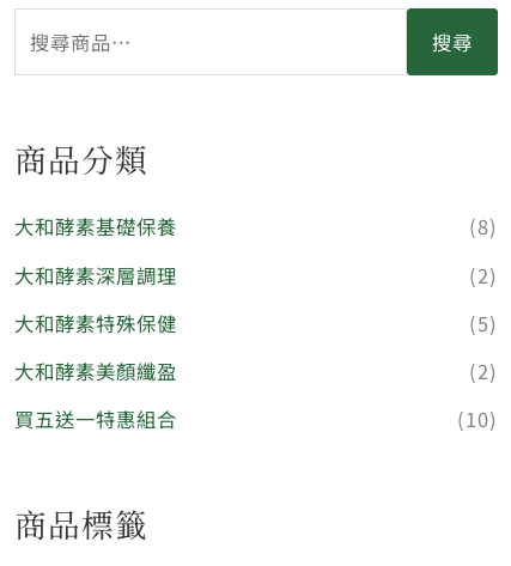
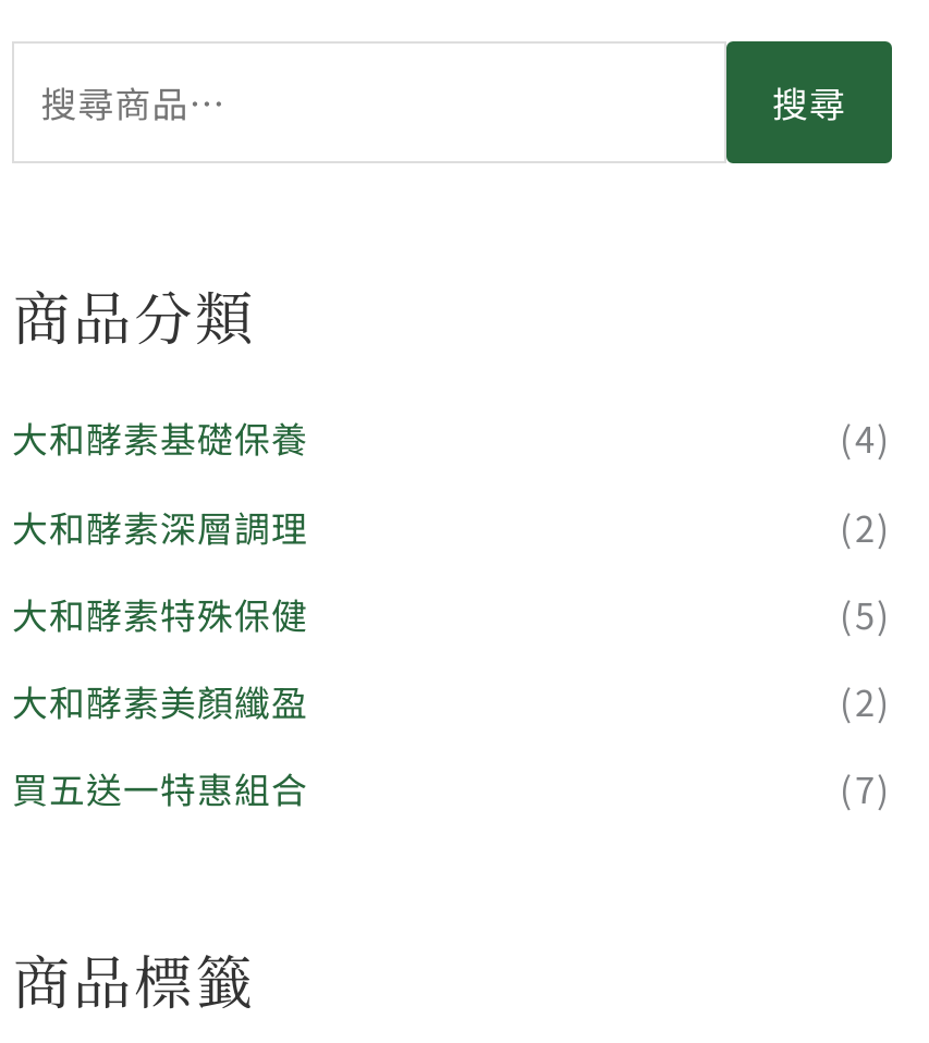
[469,212,498,241] (8) -> [840,413,892,465] (4)
[457,404,498,433] (10) -> [840,762,892,814] (7)

